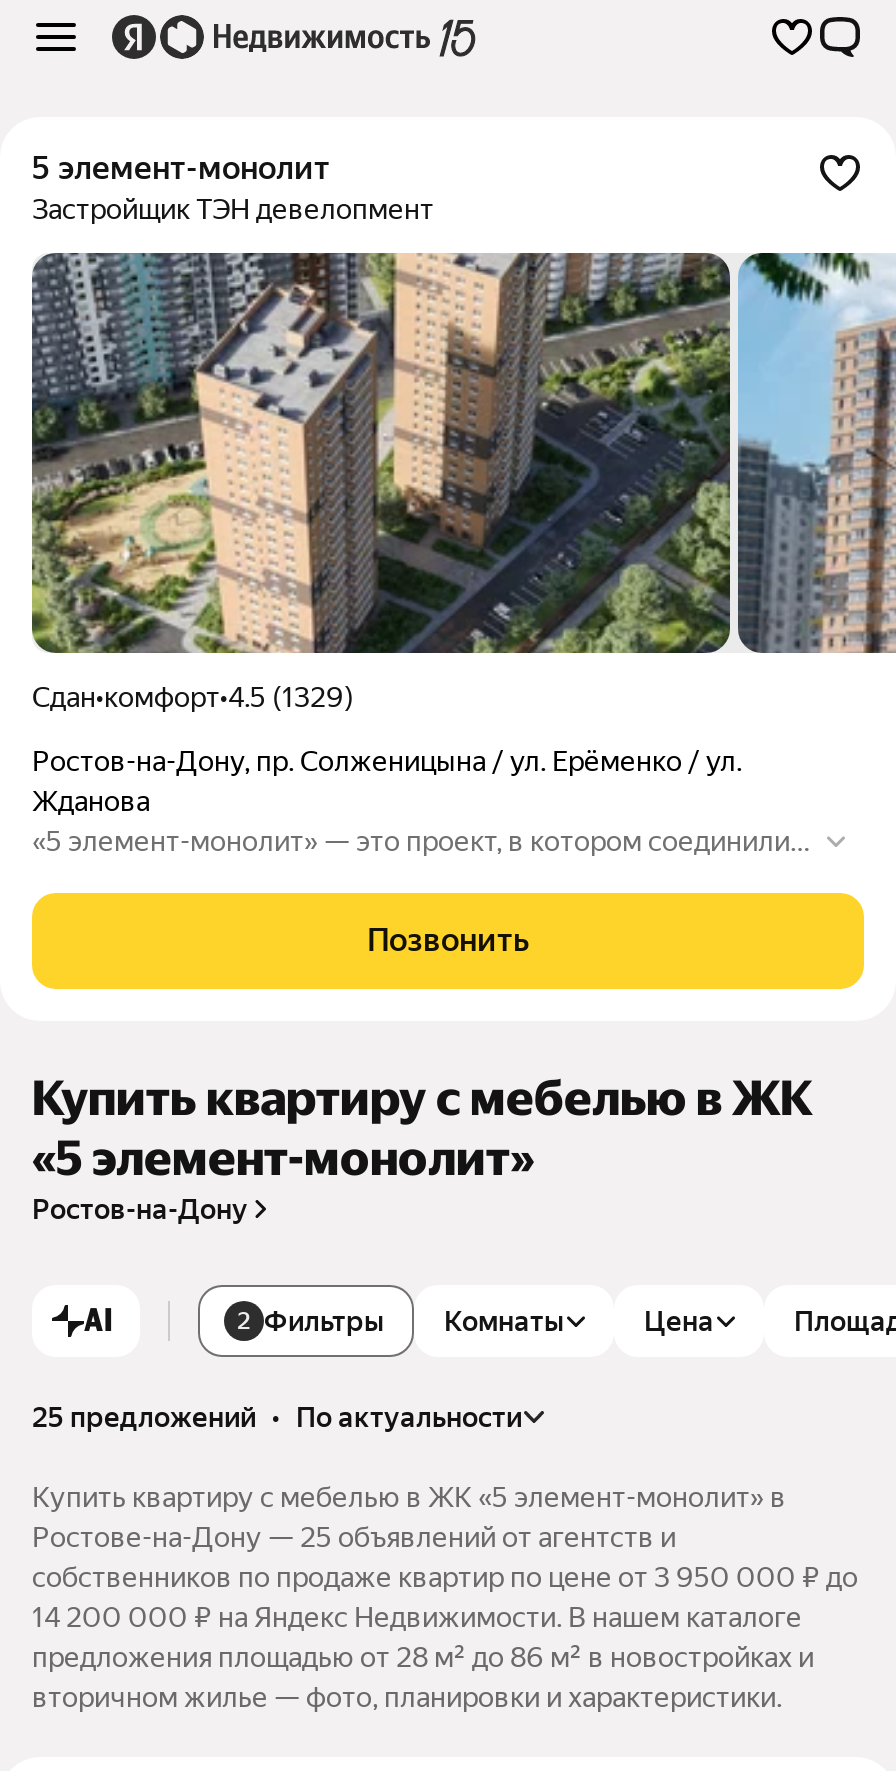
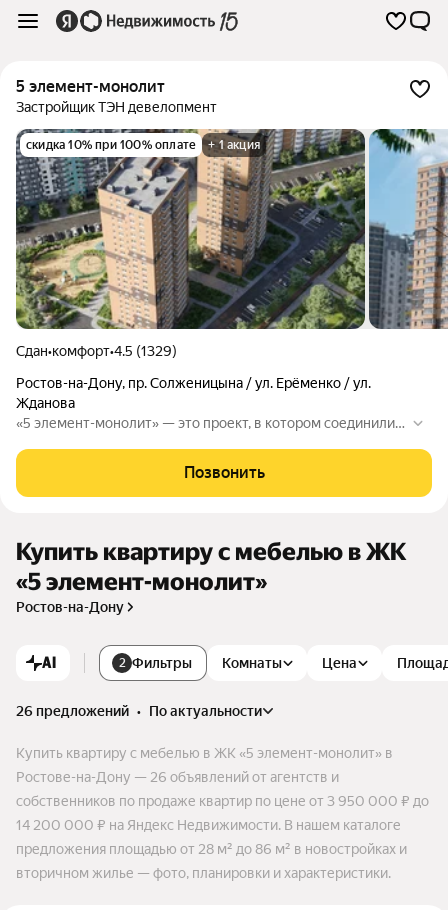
none -> [26,138,260,152] скидка 10% при 100% оплате | + 1 акция
[32,1401,522,1433] 25 предложений • по актуальности -> [16,703,262,719] 26 предложений • по актуальности
[32,1521,676,1553] Ростове-на-Дону — 25 объявлений от агентств и -> [16,769,339,785] Ростове-на-Дону — 26 объявлений от агентств и

